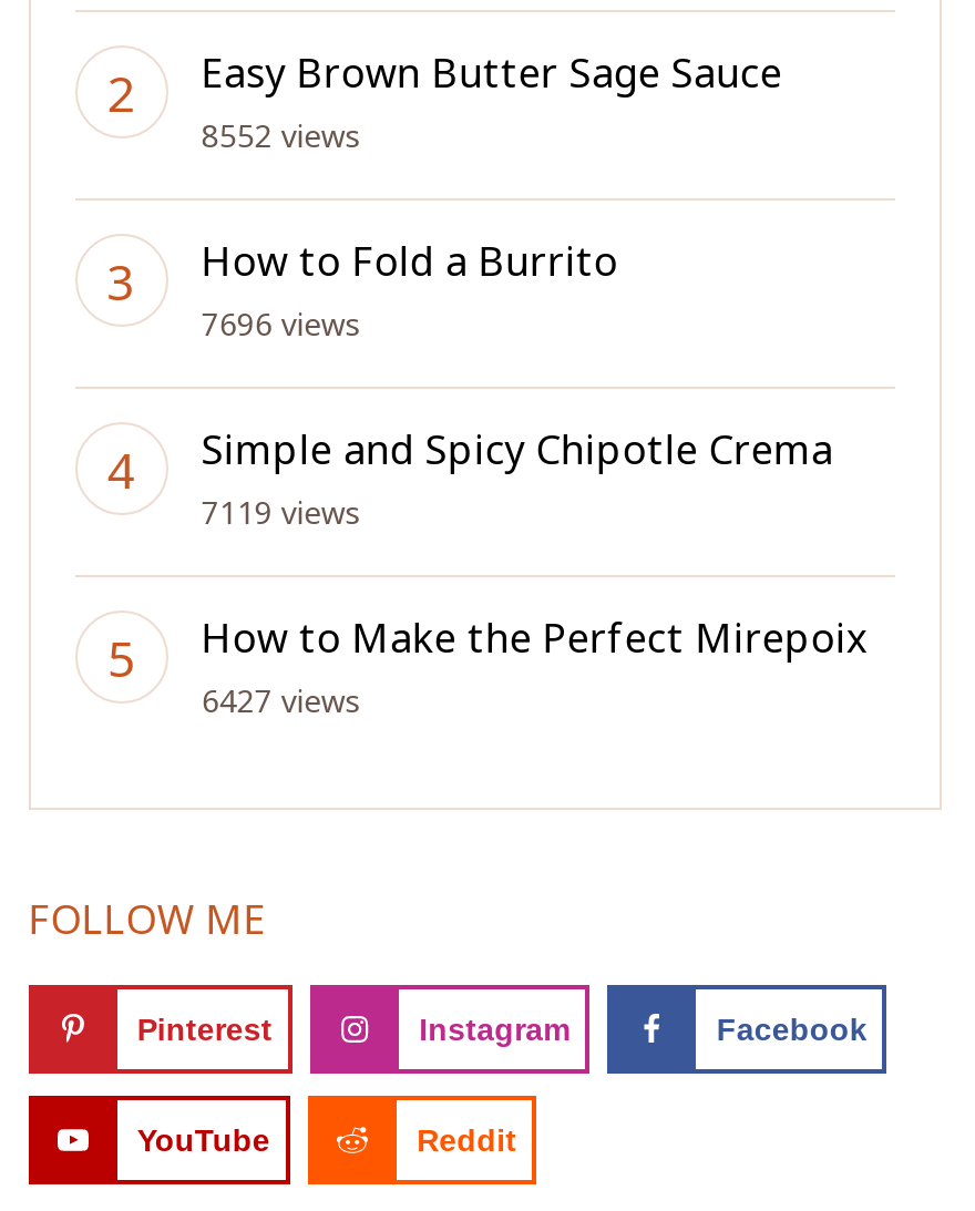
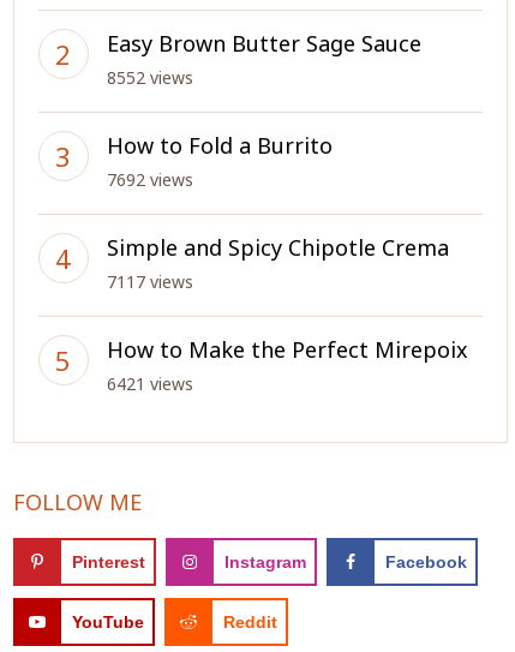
[201,302,361,344] 7696 views -> [107,168,193,190] 7692 views
[201,490,361,532] 7119 views -> [107,270,193,292] 7117 views
[201,678,361,720] 6427 views -> [107,372,193,395] 6421 views

